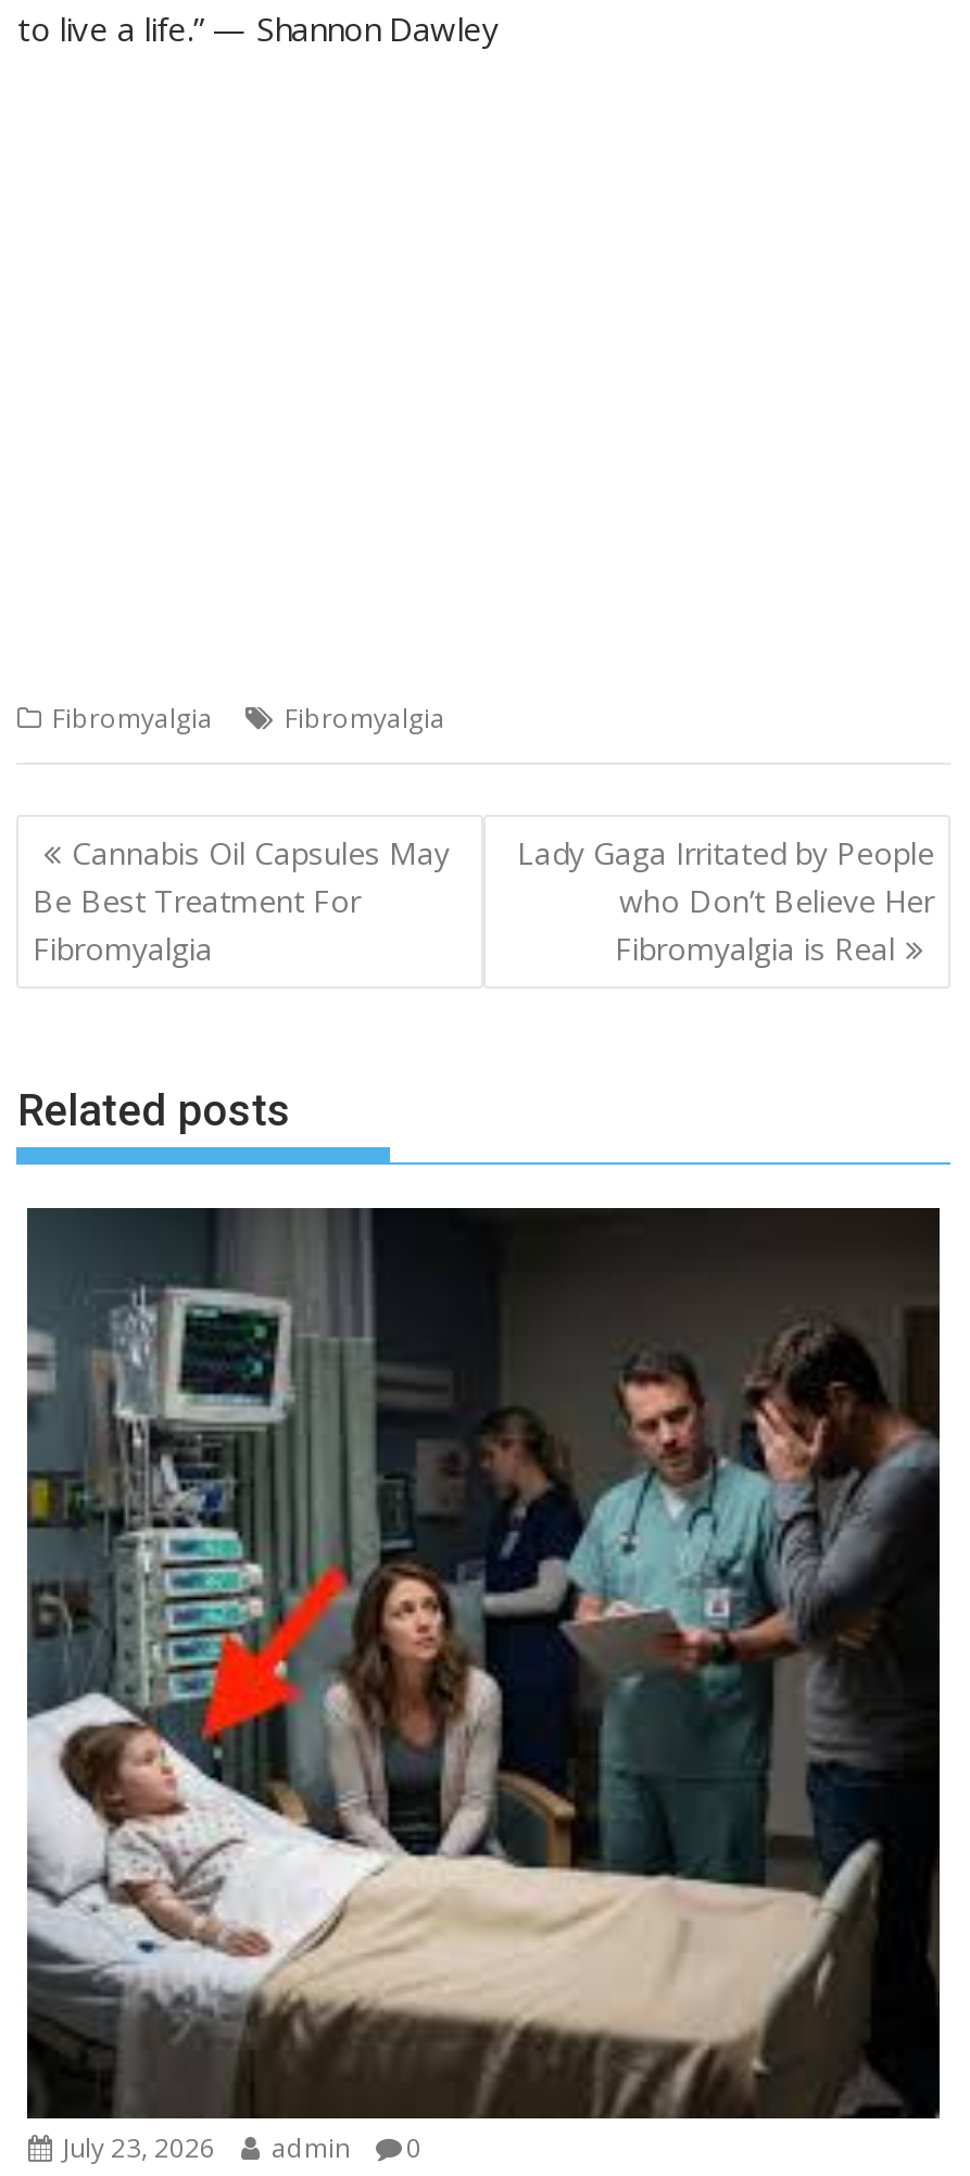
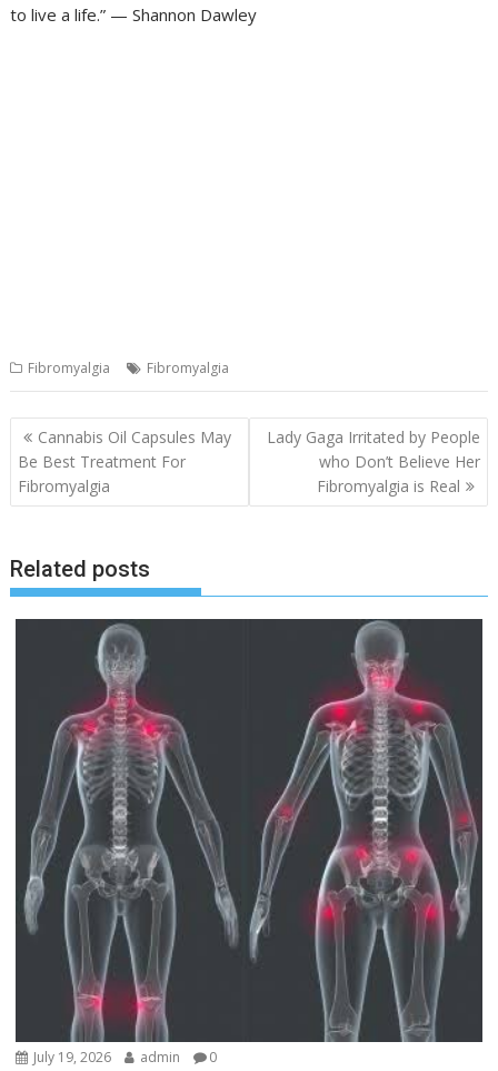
[27,1208,940,2166] [image] | July 23, 2026 admin 0 -> [14,619,482,1066] [image] | July 19, 2026 admin 0

